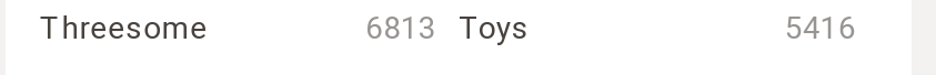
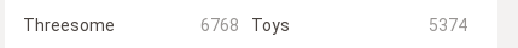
[365,11,530,46] 6813 Toys -> [200,16,290,35] 6768 Toys
[785,11,856,46] 5416 -> [428,16,467,35] 5374

